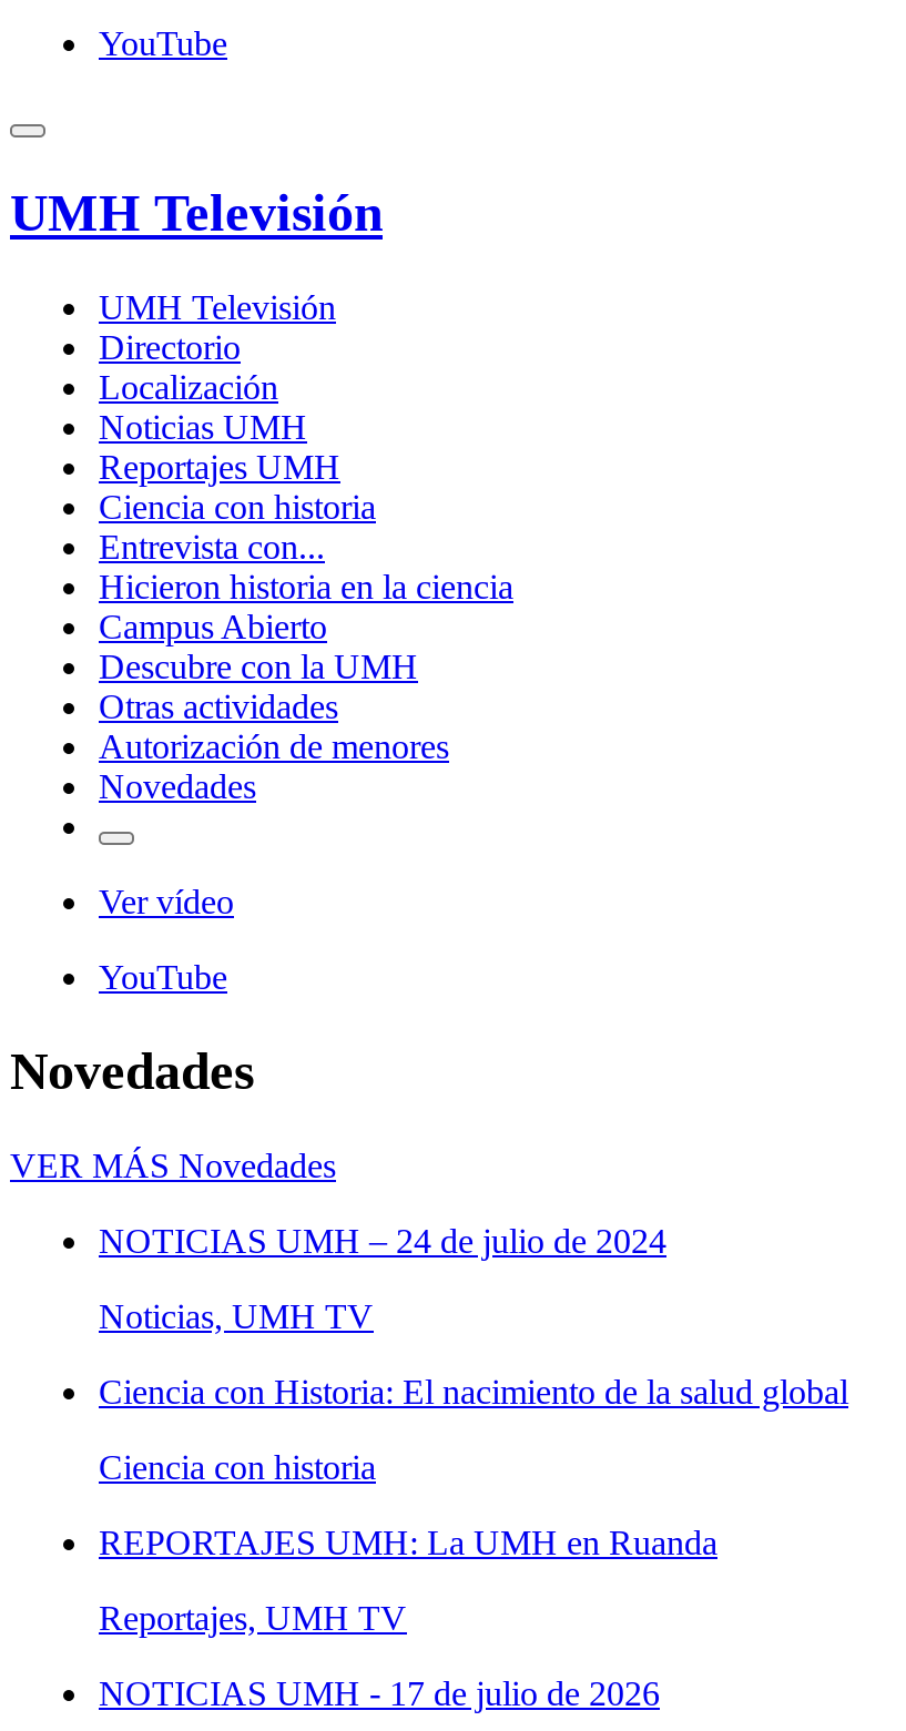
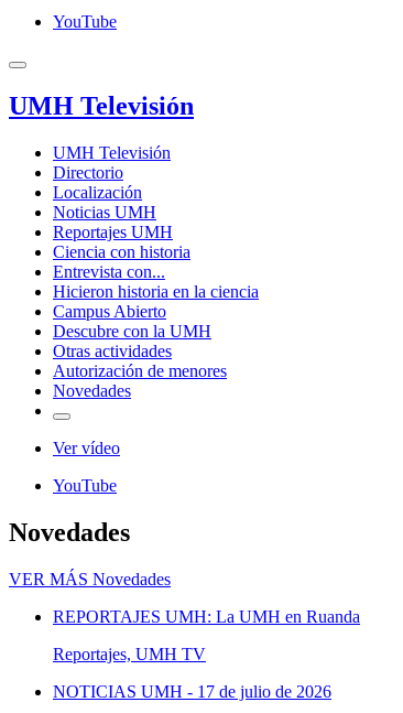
[99,1221,848,1485] NOTICIAS UMH – 24 de julio de 2024 | Noticias, UMH TV | Ciencia con Historia: El nacimiento de la salud global | Ciencia con historia -> none

